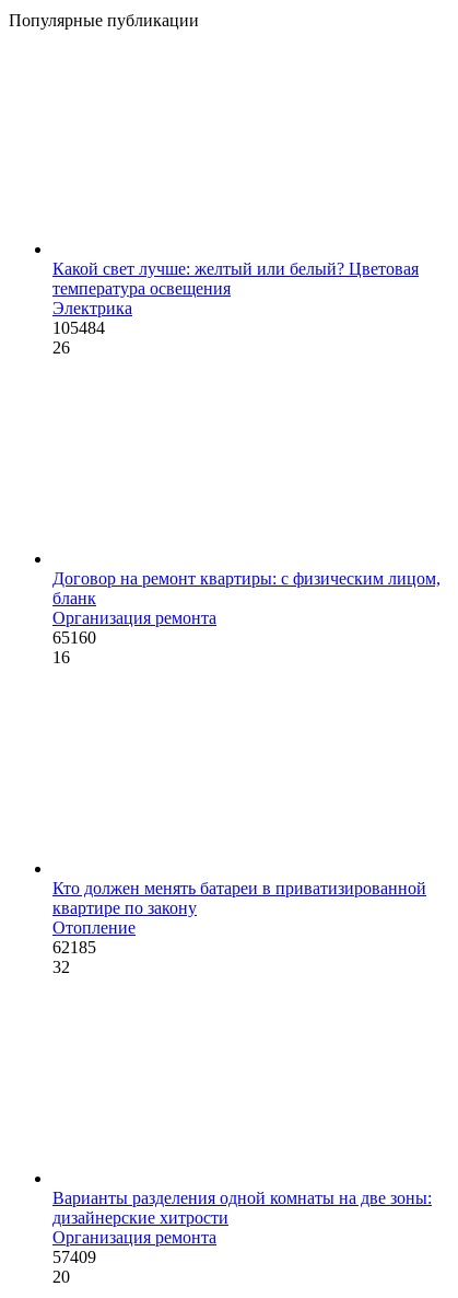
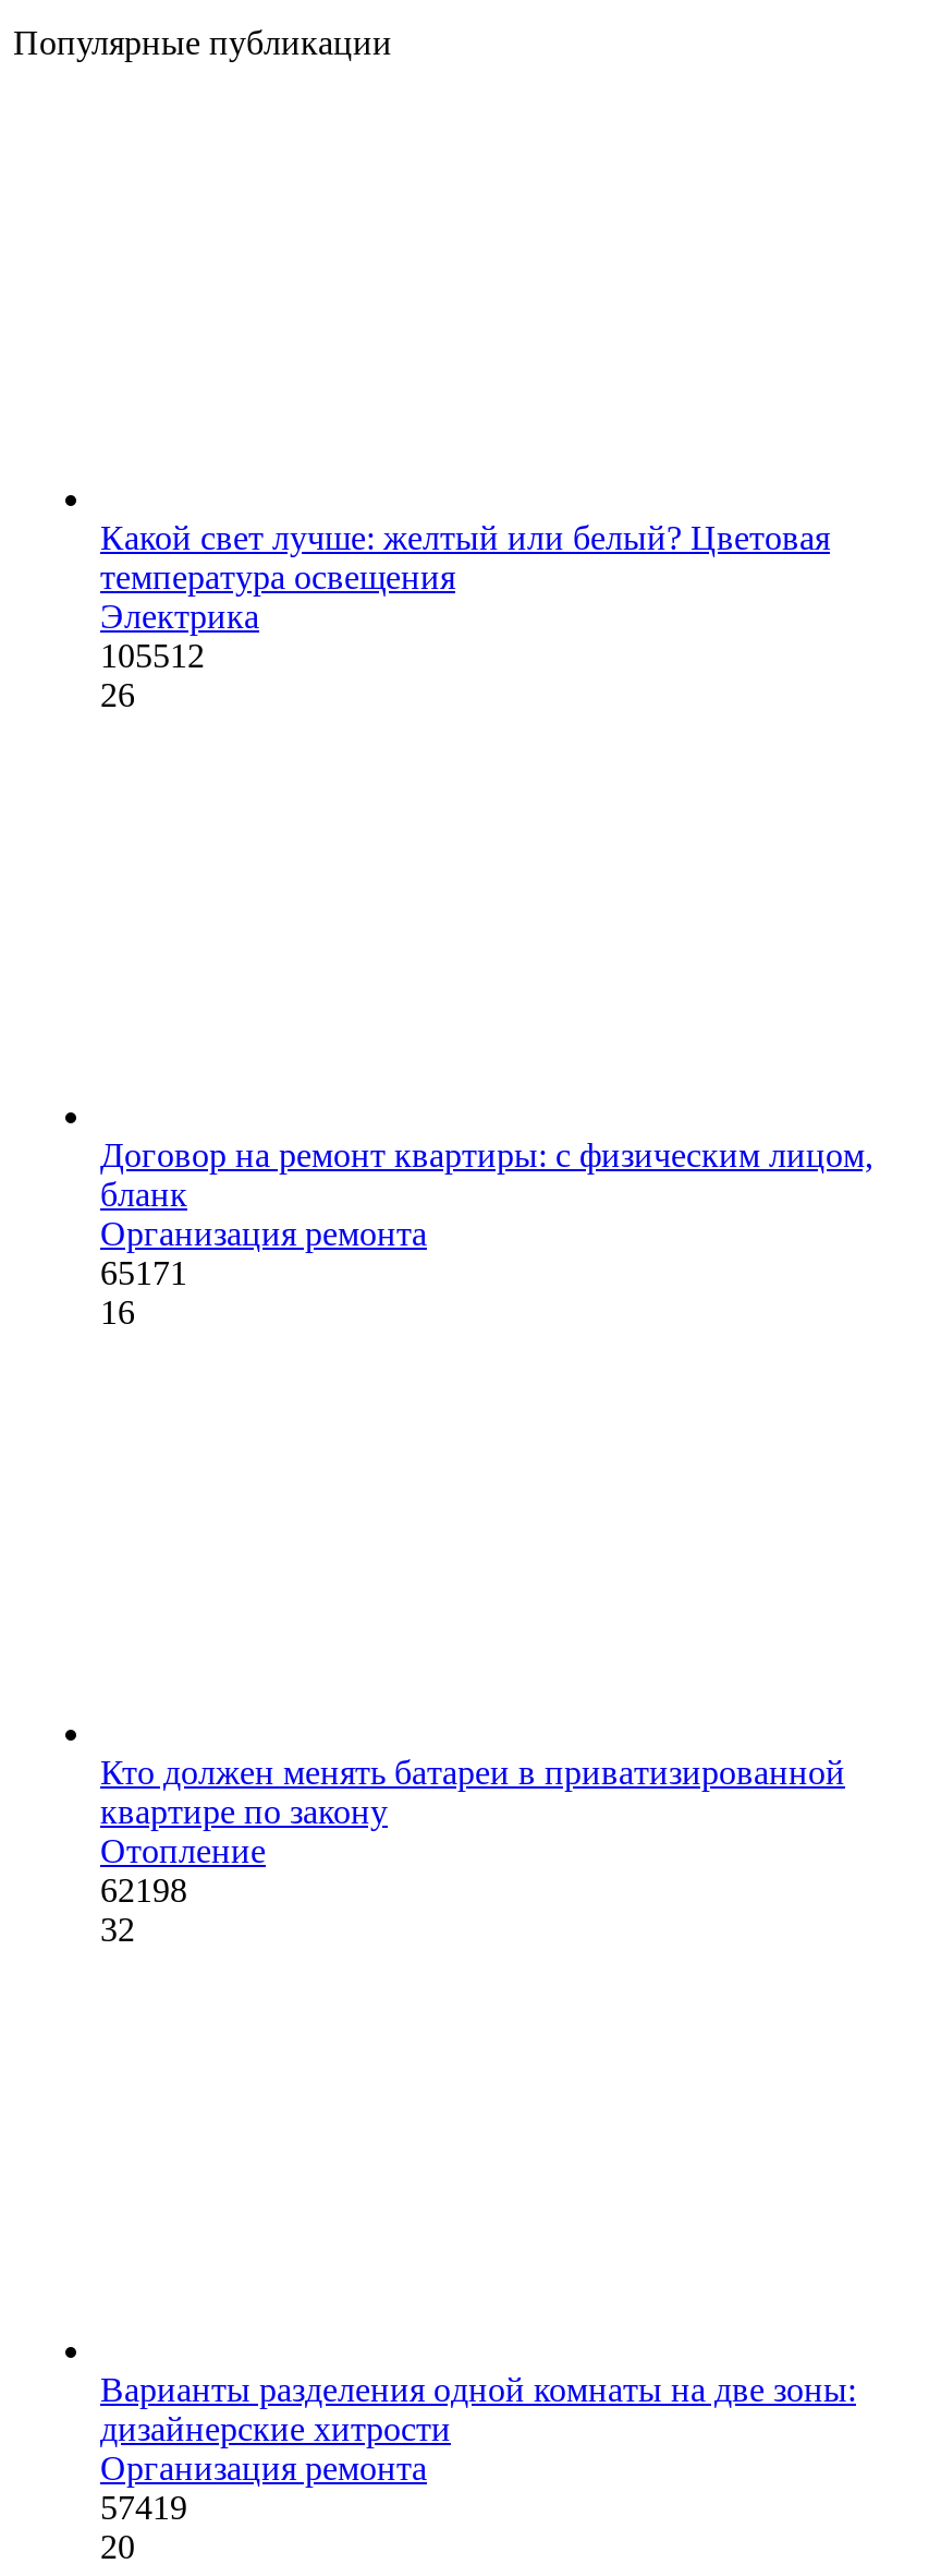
[52,318,105,337] 105484 -> [100,636,205,674] 105512
[52,628,96,647] 65160 -> [100,1254,187,1291] 65171
[52,938,96,956] 62185 -> [100,1871,187,1908] 62198
[52,1247,96,1266] 57409 -> [100,2488,187,2525] 57419

